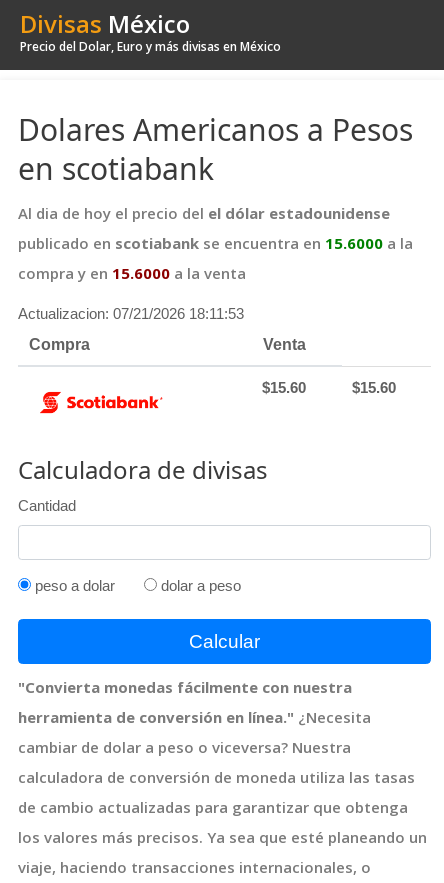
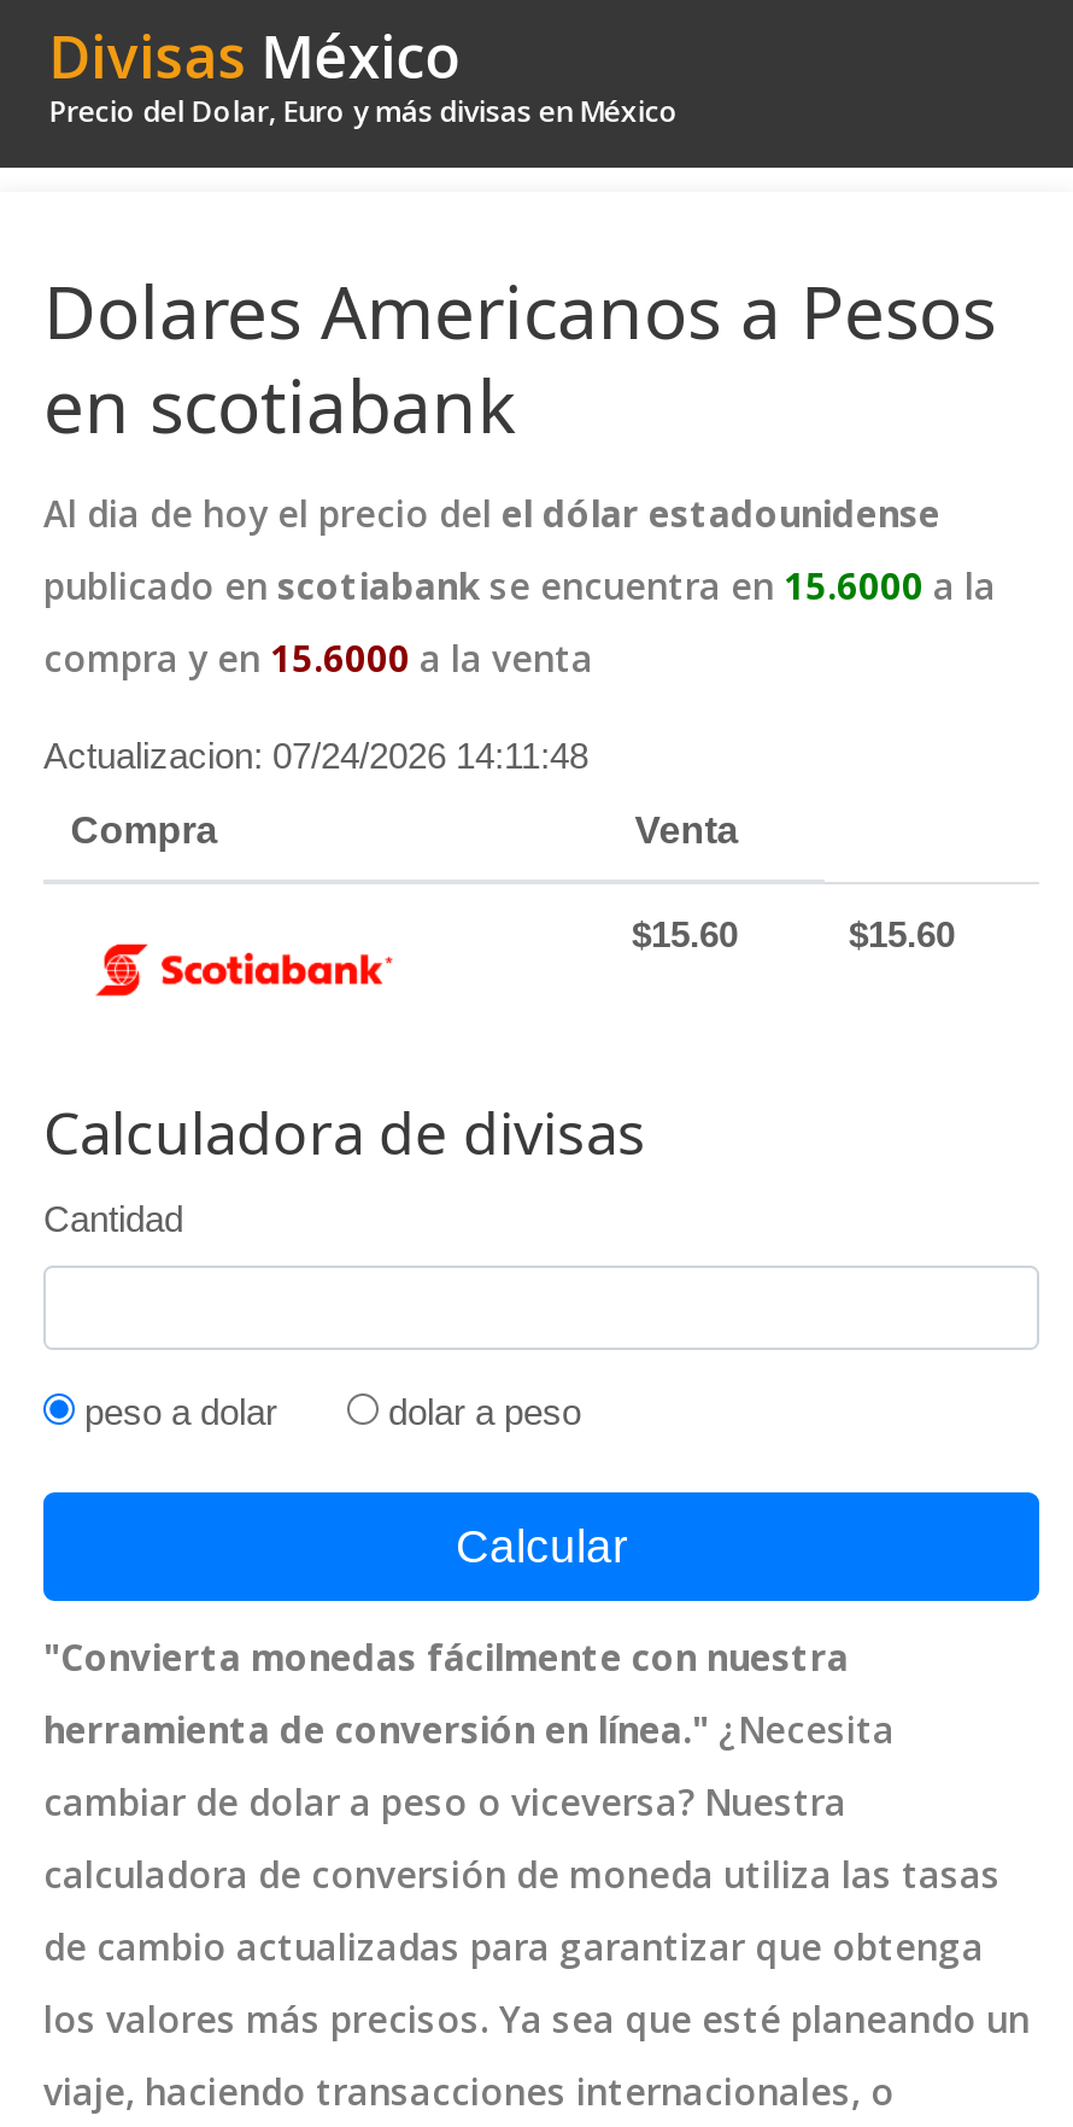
[18,305,244,322] Actualizacion: 07/21/2026 18:11:53 -> [43,735,588,776] Actualizacion: 07/24/2026 14:11:48

